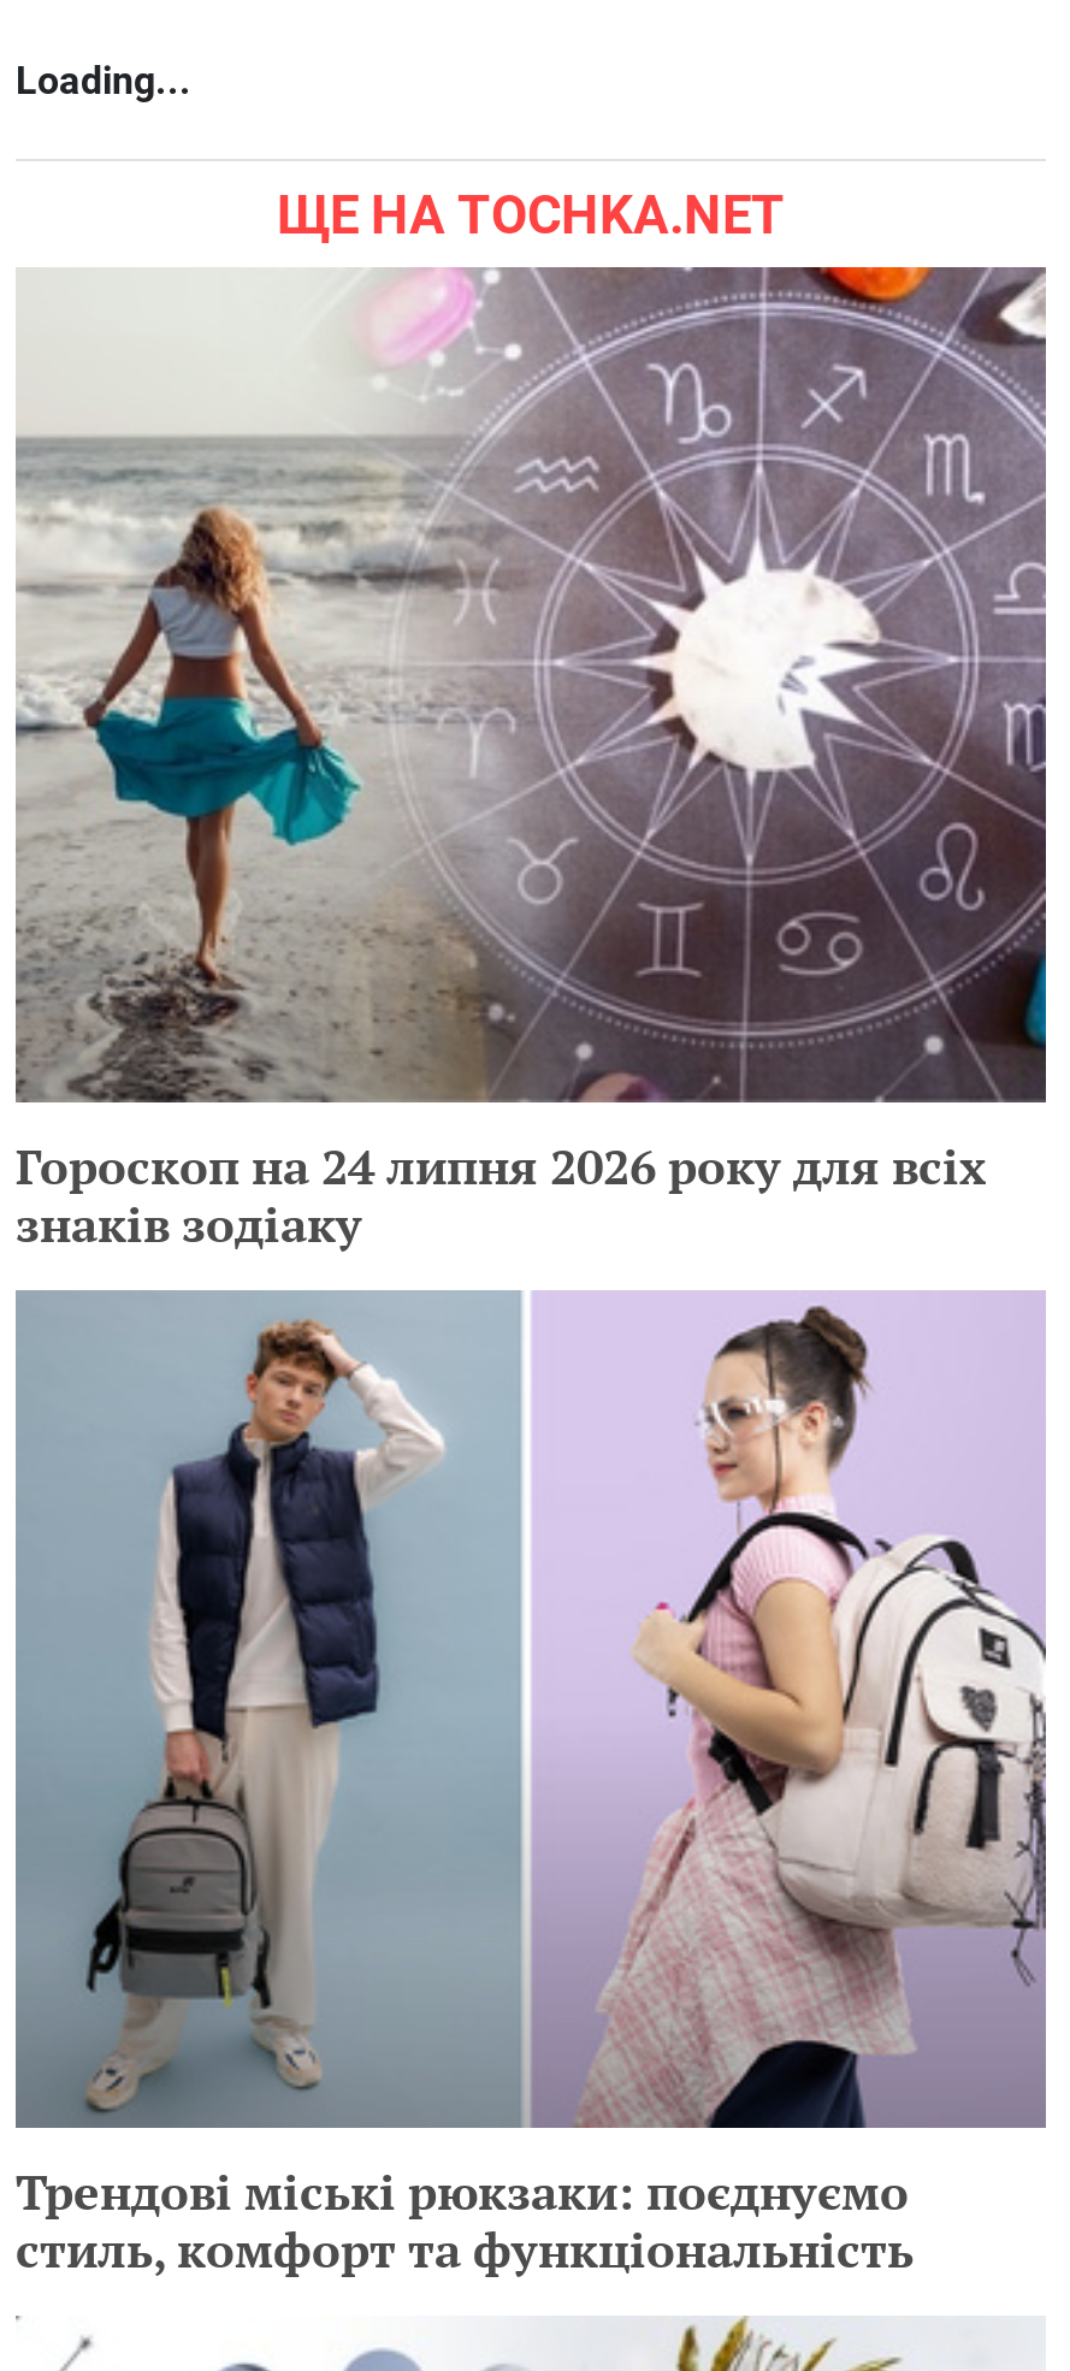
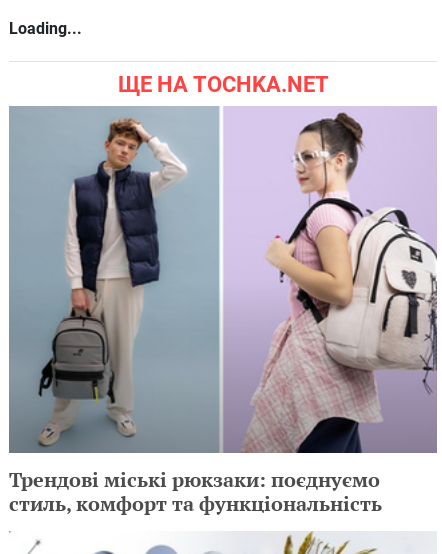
[16,265,1048,1258] [image] | Гороскоп на 24 липня 2026 року для всіх | знаків зодіаку -> none

